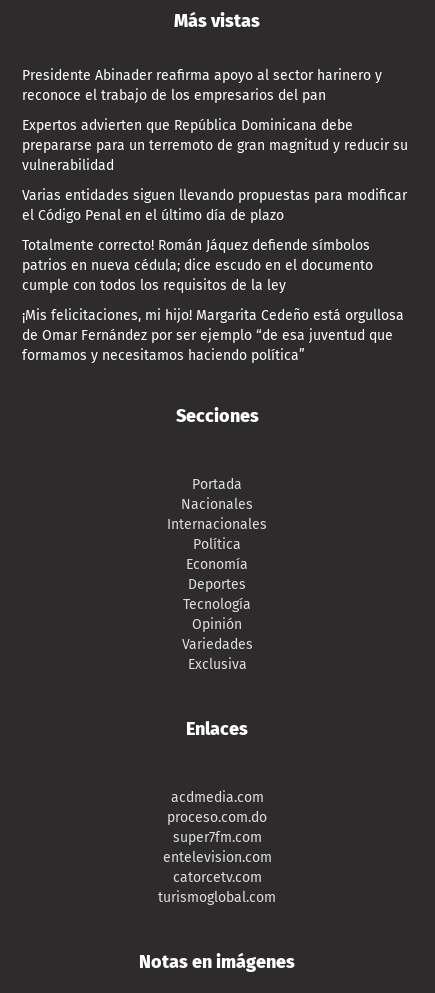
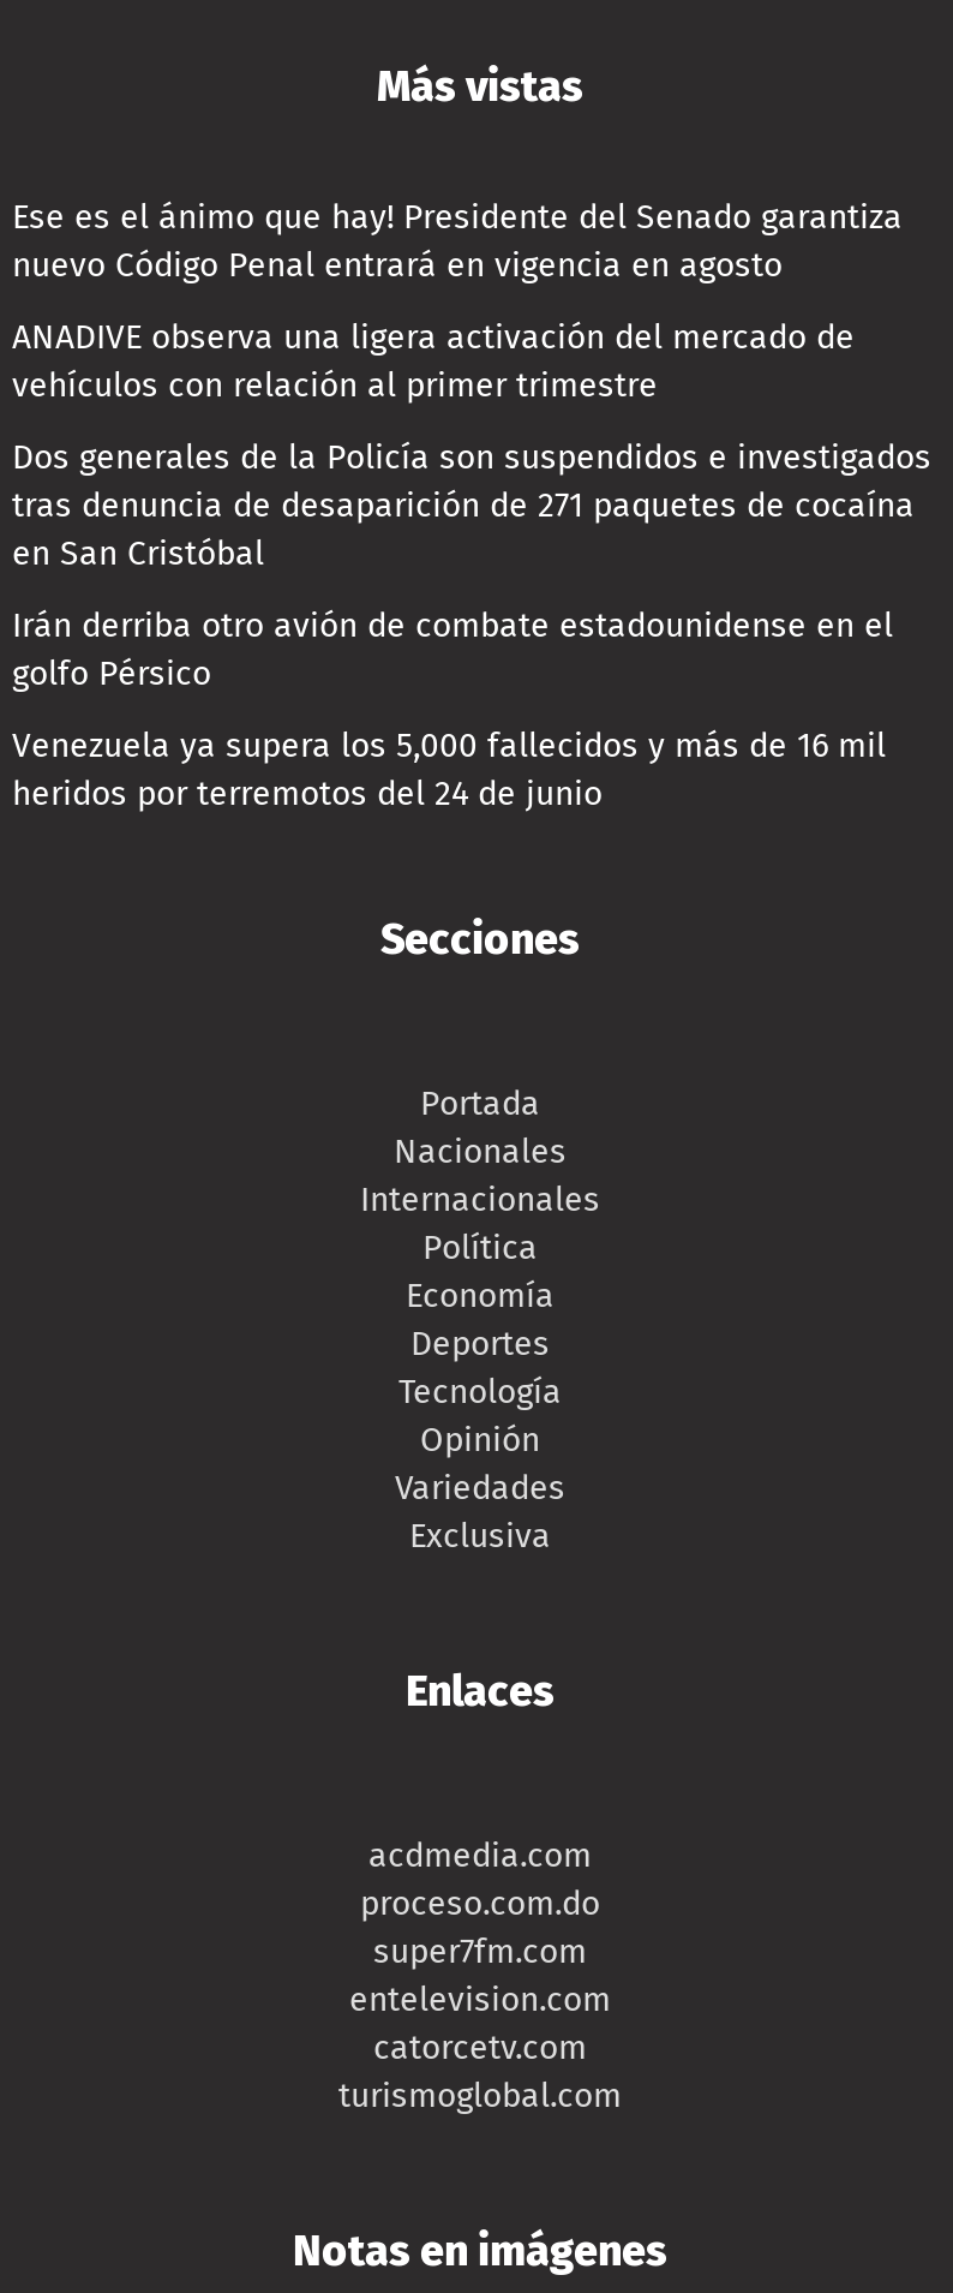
[22,67,382,104] Presidente Abinader reafirma apoyo al sector harinero y | reconoce el trabajo de los empresarios del pan -> [12,197,903,286] Ese es el ánimo que hay! Presidente del Senado garantiza | nuevo Código Penal entrará en vigencia en agosto
[22,117,408,174] Expertos advierten que República Dominicana debe | prepararse para un terremoto de gran magnitud y reducir su | vulnerabilidad -> [12,317,855,406] ANADIVE observa una ligera activación del mercado de | vehículos con relación al primer trimestre
[22,187,407,224] Varias entidades siguen llevando propuestas para modificar | el Código Penal en el último día de plazo -> [12,437,931,574] Dos generales de la Policía son suspendidos e investigados | tras denuncia de desaparición de 271 paquetes de cocaína | en San Cristóbal
[22,237,373,294] Totalmente correcto! Román Jáquez defiende símbolos | patrios en nueva cédula; dice escudo en el documento | cumple con todos los requisitos de la ley -> [12,605,893,694] Irán derriba otro avión de combate estadounidense en el | golfo Pérsico
[22,307,404,364] ¡Mis felicitaciones, mi hijo! Margarita Cedeño está orgullosa | de Omar Fernández por ser ejemplo “de esa juventud que | formamos y necesitamos haciendo política” -> [12,725,886,814] Venezuela ya supera los 5,000 fallecidos y más de 16 mil | heridos por terremotos del 24 de junio

